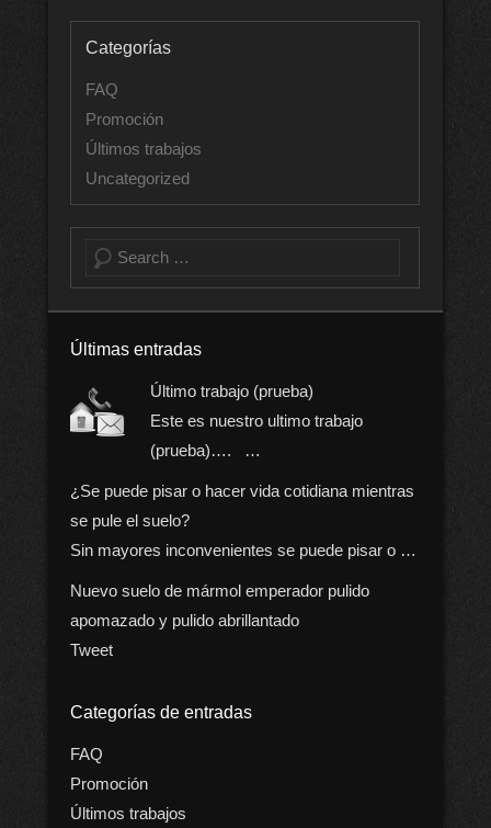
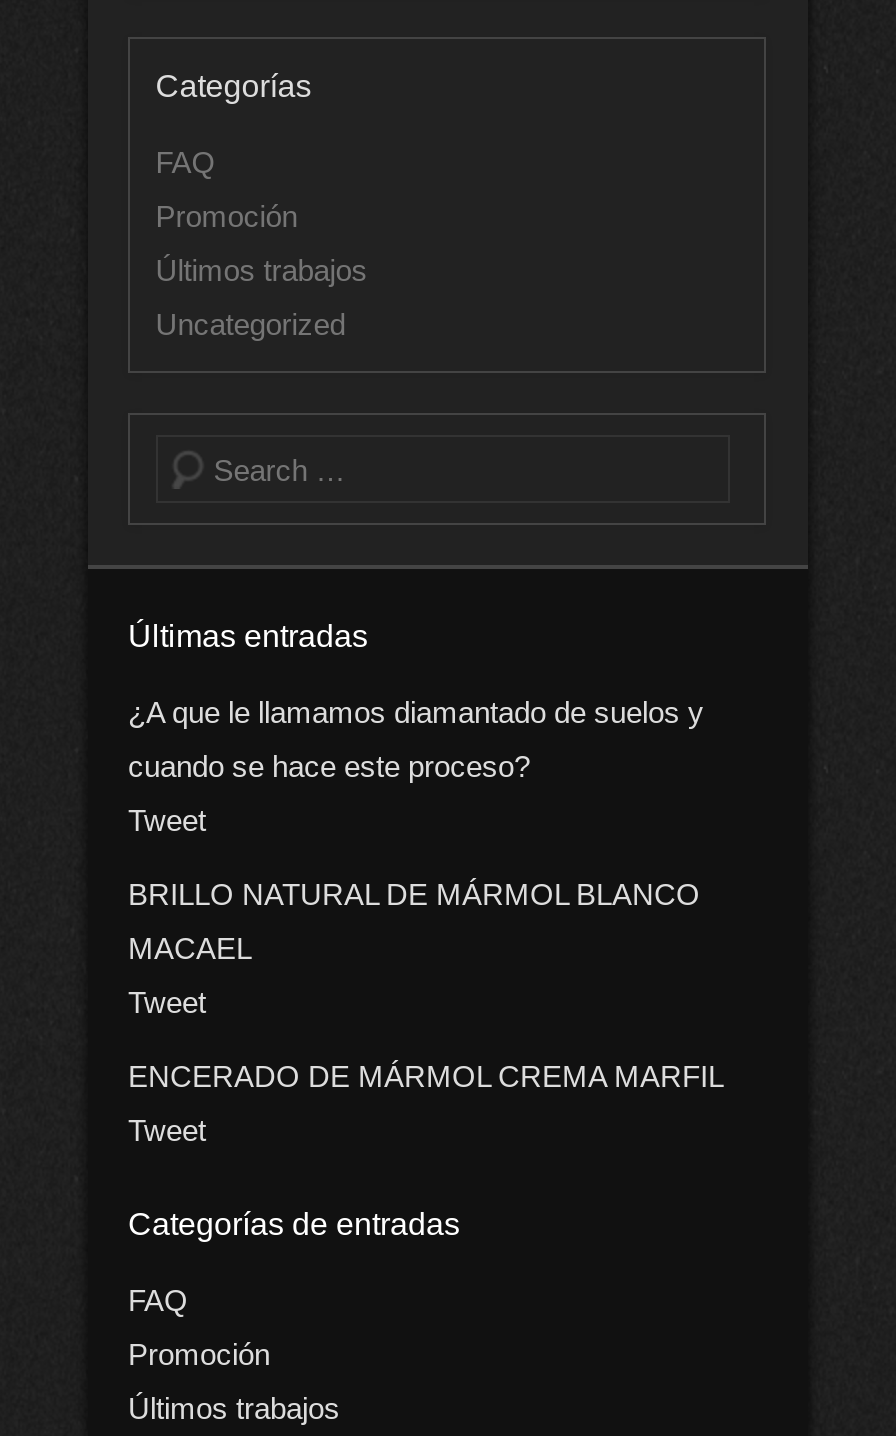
[70,381,416,629] Último trabajo (prueba) | Este es nuestro ultimo trabajo | (prueba)…. … | ¿Se puede pisar o hacer vida cotidiana mientras | se pule el suelo? | Sin mayores inconvenientes se puede pisar o … | Nuevo suelo de mármol emperador pulido | apomazado y pulido abrillantado -> [128,695,724,1093] ¿A que le llamamos diamantado de suelos y | cuando se hace este proceso? | Tweet | BRILLO NATURAL DE MÁRMOL BLANCO | MACAEL | Tweet | ENCERADO DE MÁRMOL CREMA MARFIL

